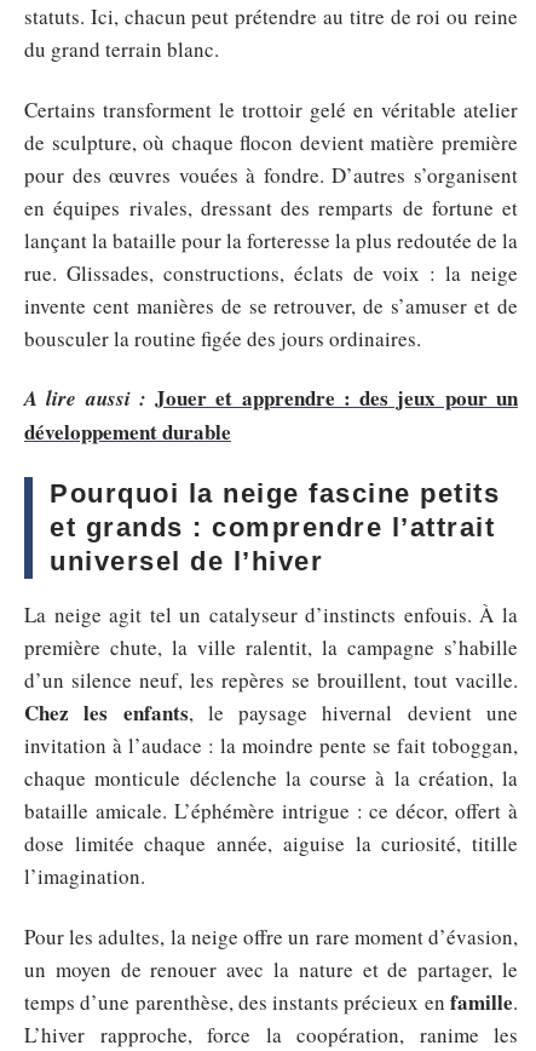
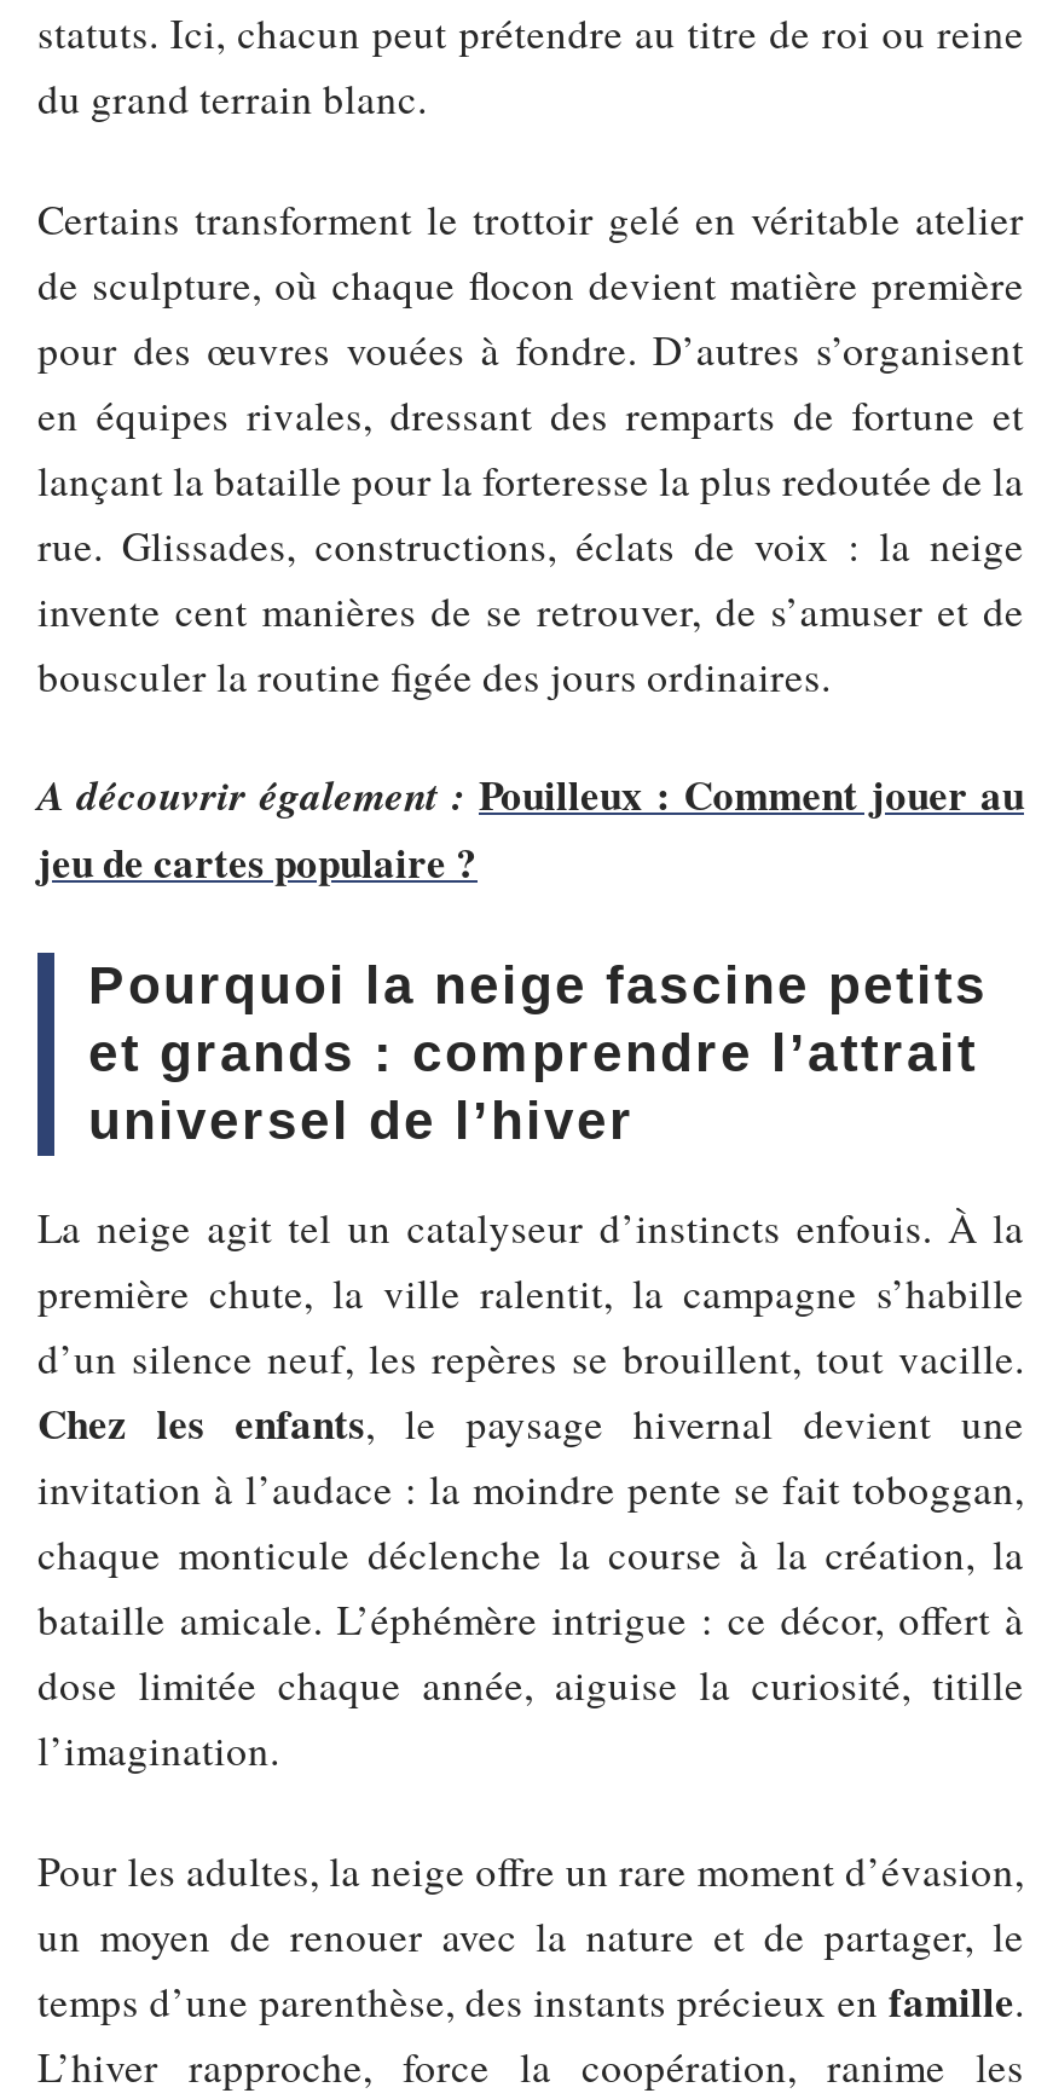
[24,383,518,447] A lire aussi : Jouer et apprendre : des jeux pour un | développement durable -> [37,764,1024,892] A découvrir également : Pouilleux : Comment jouer au | jeu de cartes populaire ?

